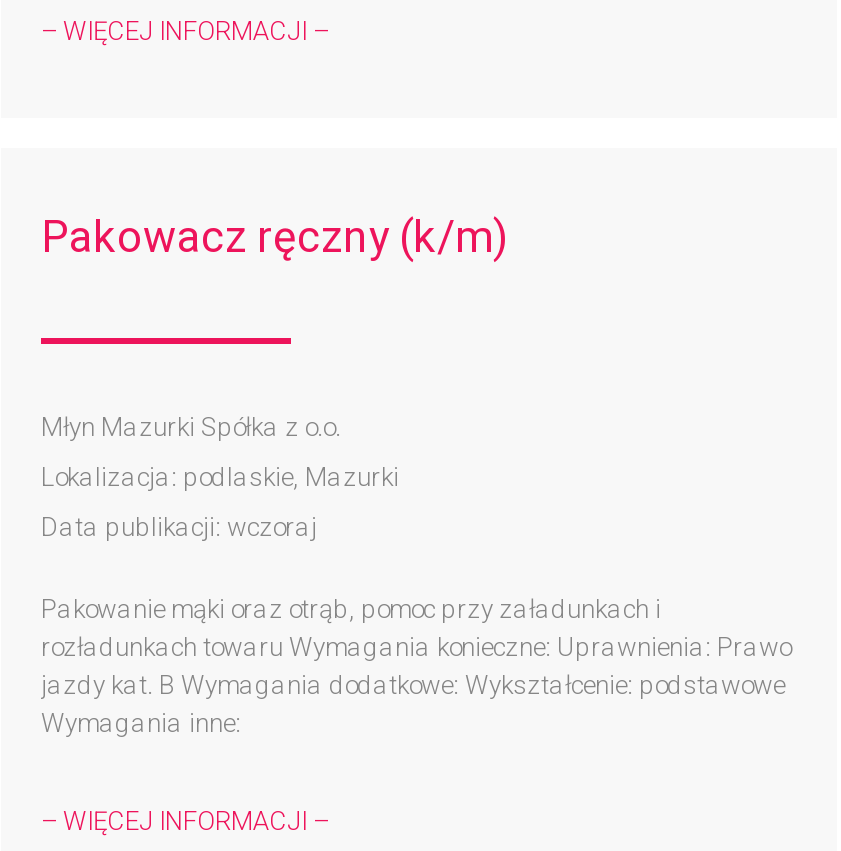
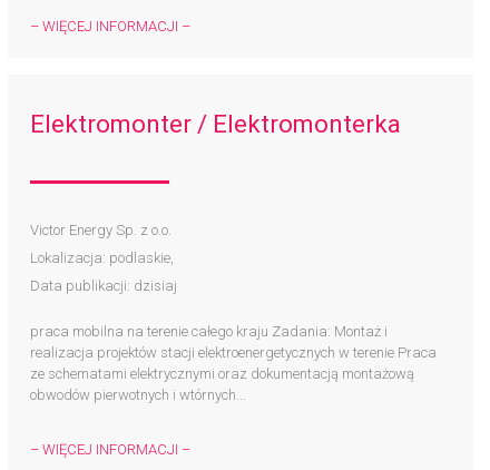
[41,212,509,262] Pakowacz ręczny (k/m) -> [30,110,401,138] Elektromonter / Elektromonterka
[41,412,341,442] Młyn Mazurki Spółka z o.o. -> [30,222,171,238] Victor Energy Sp. z o.o.
[41,462,399,492] Lokalizacja: podlaskie, Mazurki -> [30,249,174,266] Lokalizacja: podlaskie,
[41,512,317,542] Data publikacji: wczoraj -> [30,277,177,294] Data publikacji: dzisiaj
[41,594,791,738] Pakowanie mąki oraz otrąb, pomoc przy załadunkach i | rozładunkach towaru Wymagania konieczne: Uprawnienia: Prawo | jazdy kat. B Wymagania dodatkowe: Wykształcenie: podstawowe | Wymagania inne: -> [30,323,437,403] praca mobilna na terenie całego kraju Zadania: Montaż i | realizacja projektów stacji elektroenergetycznych w terenie Praca | ze schematami elektrycznymi oraz dokumentacją montażową | obwodów pierwotnych i wtórnych...

